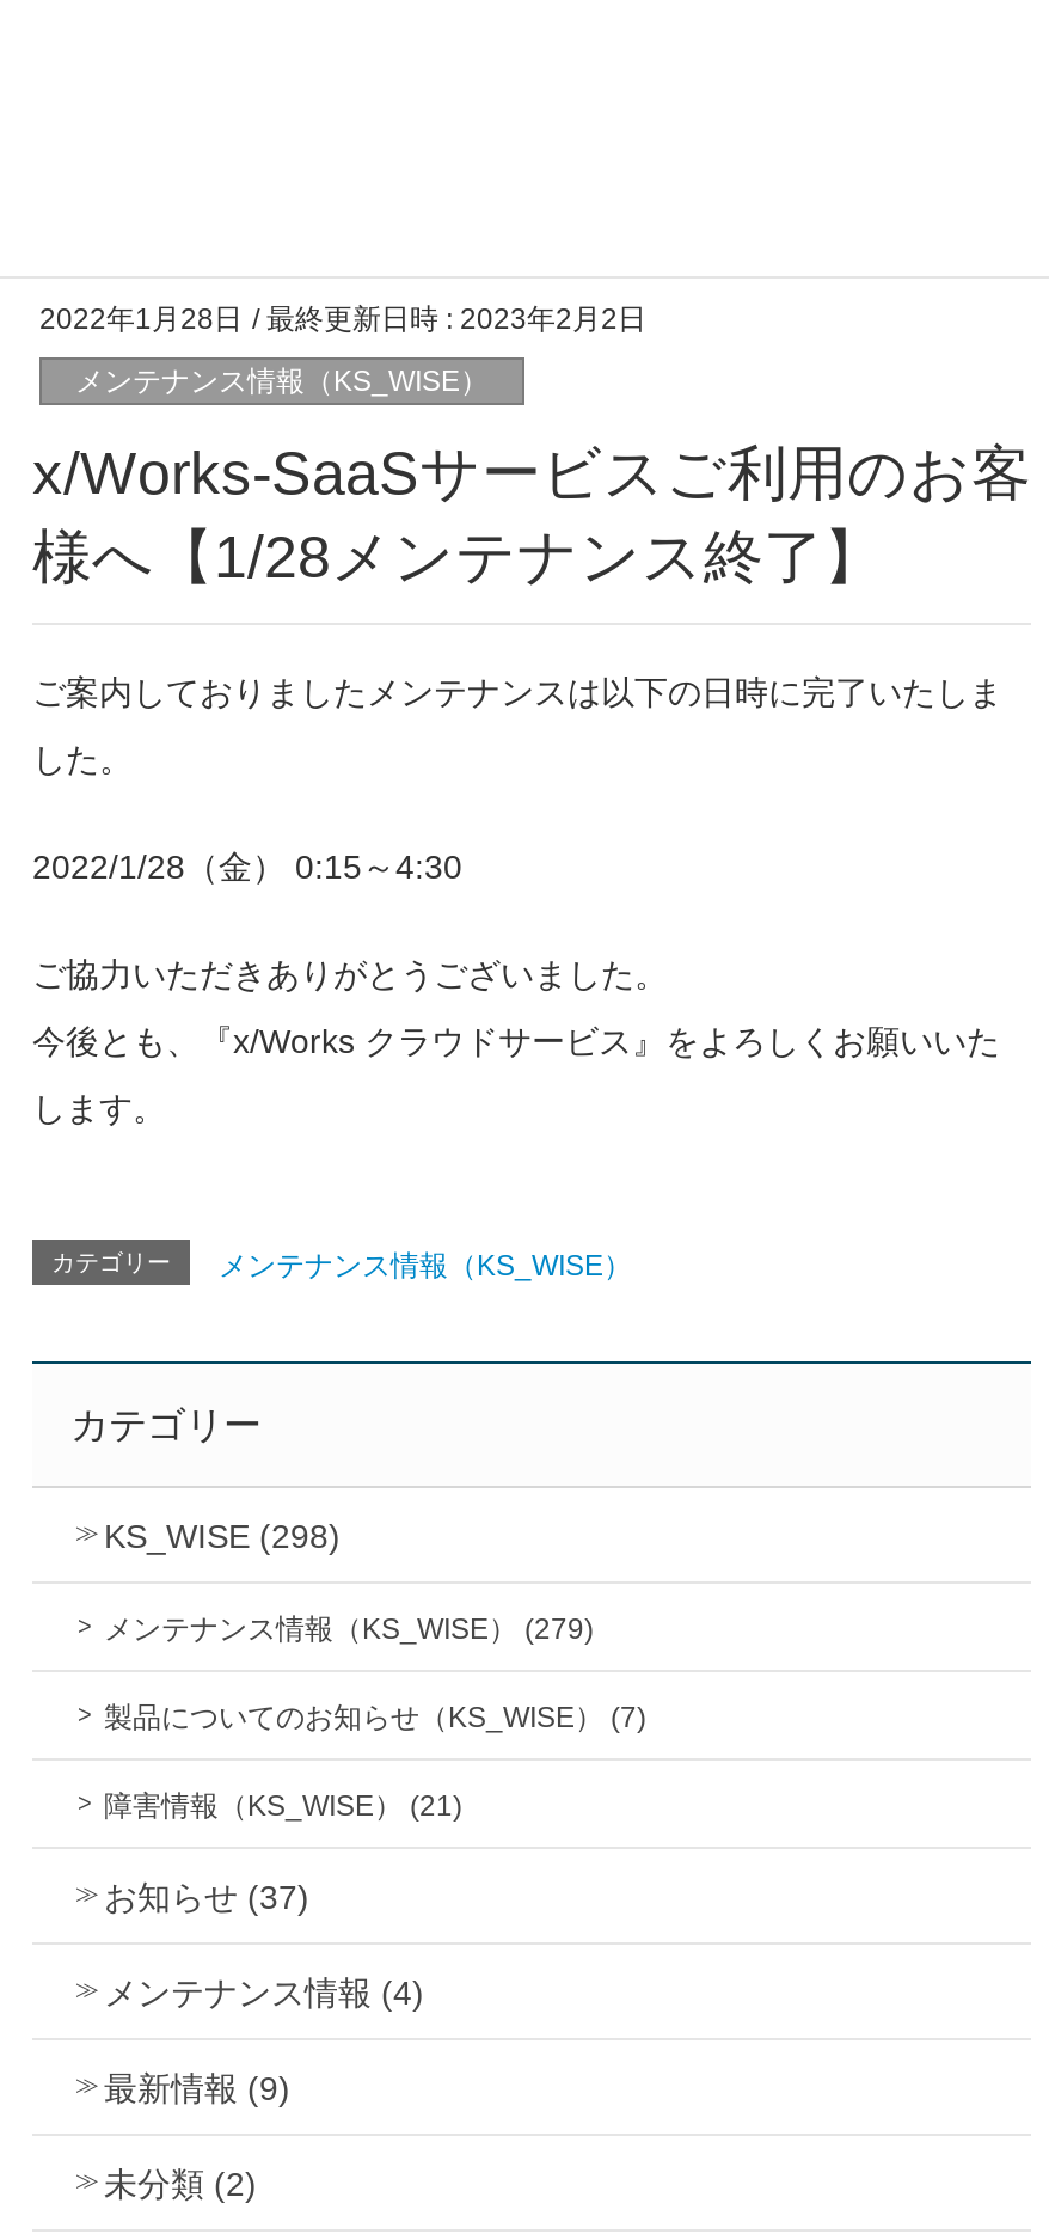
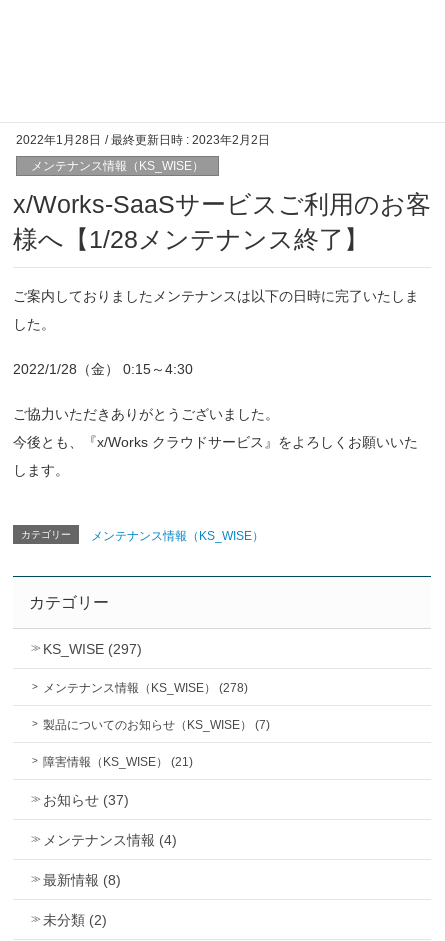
[104,1516,341,1554] KS_WISE (298) -> [43,641,142,657] KS_WISE (297)
[104,1611,594,1645] メンテナンス情報（KS_WISE） (279) -> [43,681,248,695] メンテナンス情報（KS_WISE） (278)
[104,2068,290,2106] 最新情報 (9) -> [43,872,121,888] 最新情報 (8)

